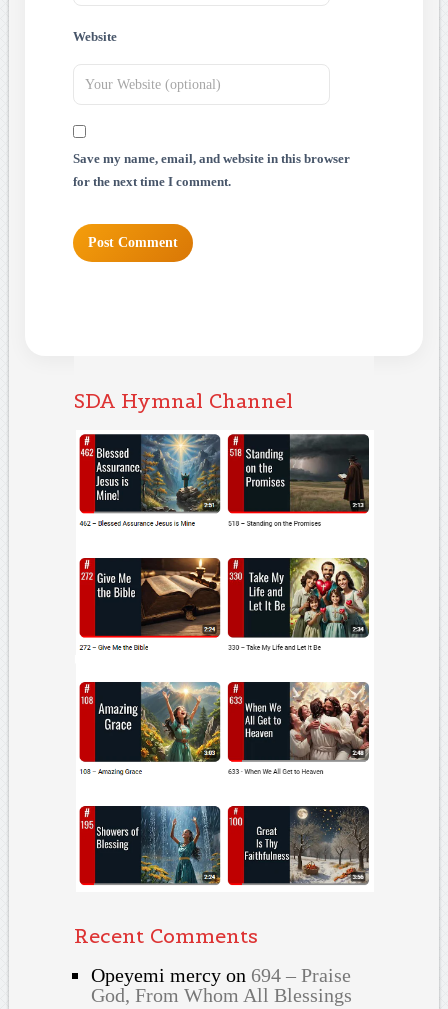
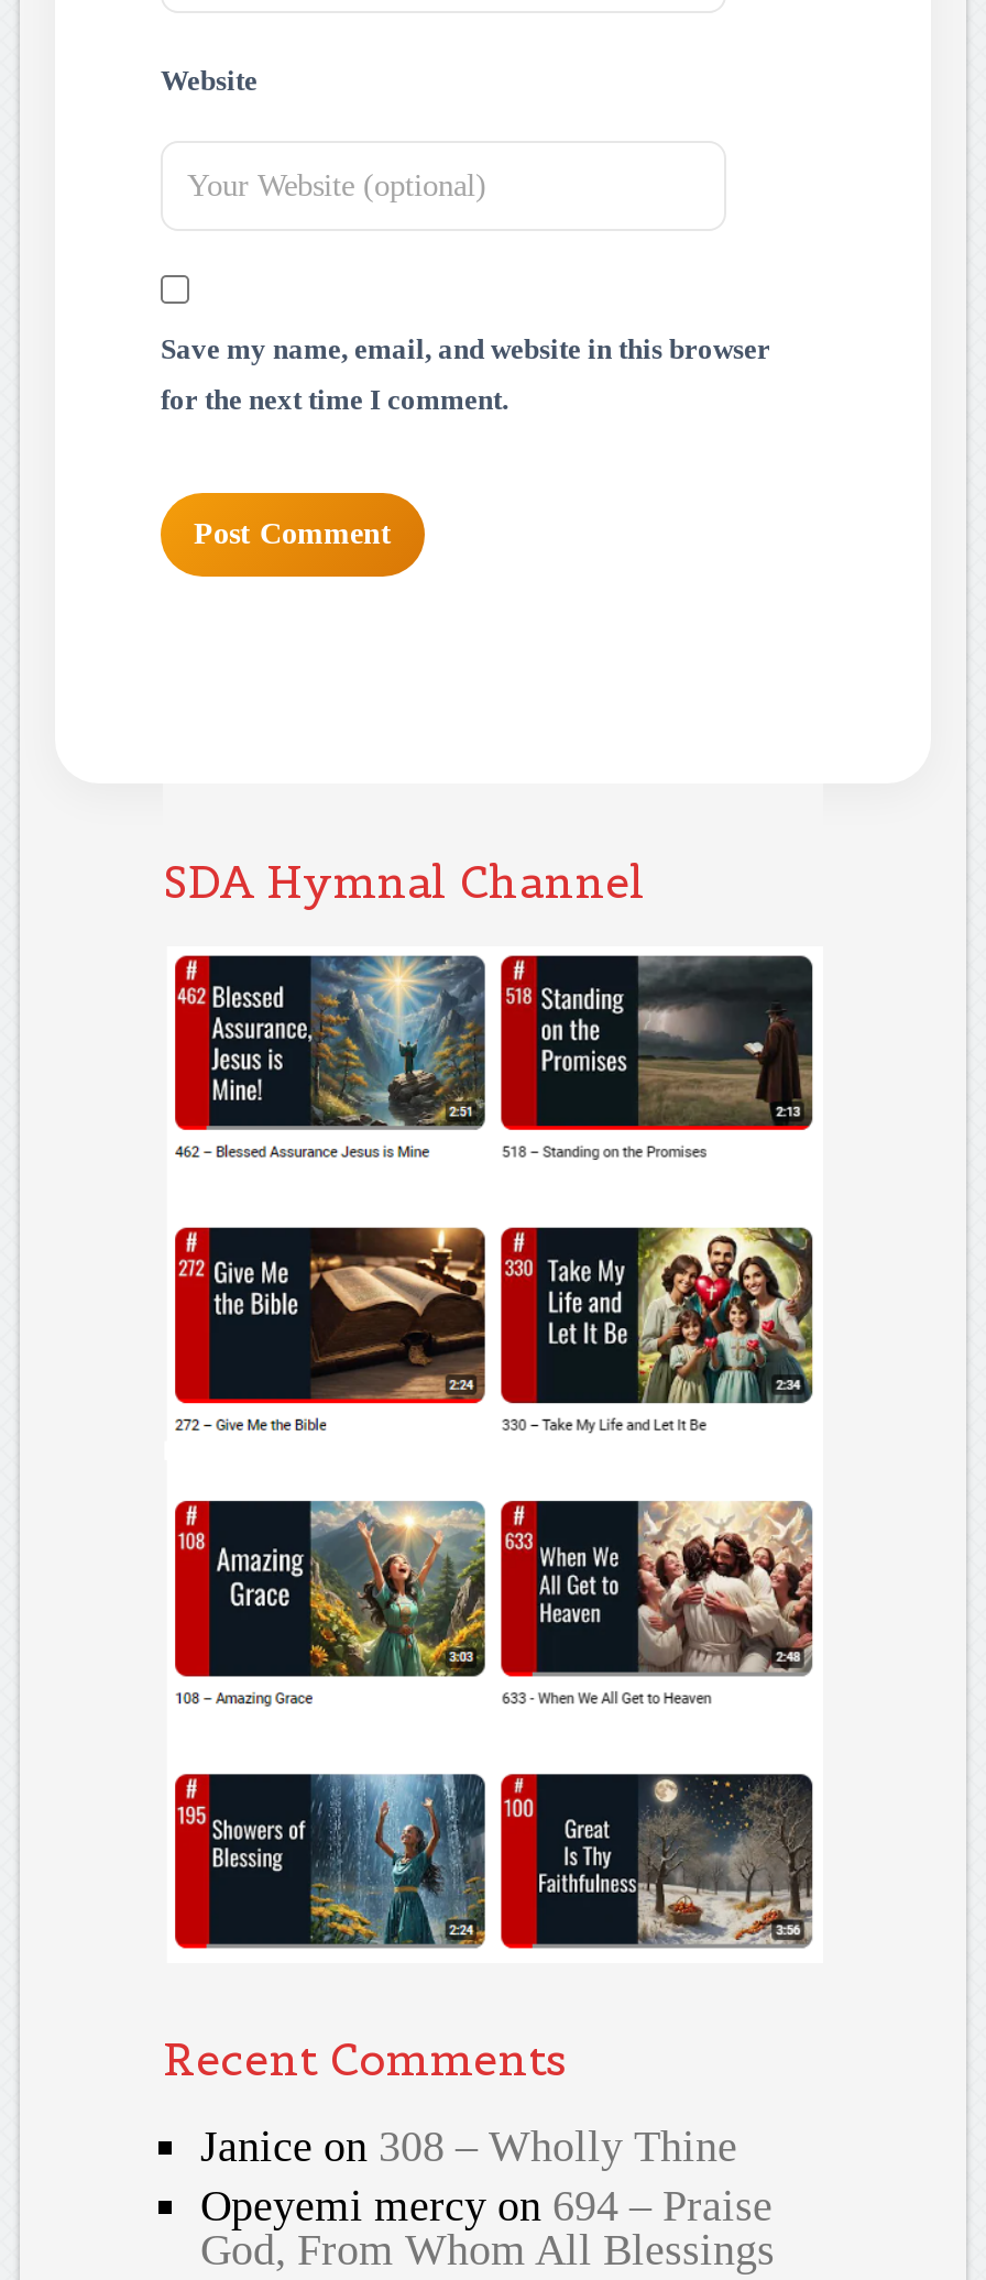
none -> [200,2120,737,2169] Janice on 308 – Wholly Thine

